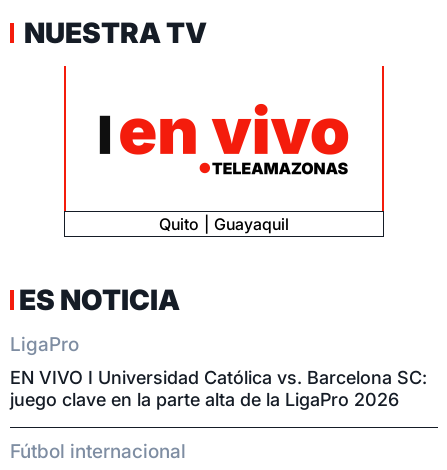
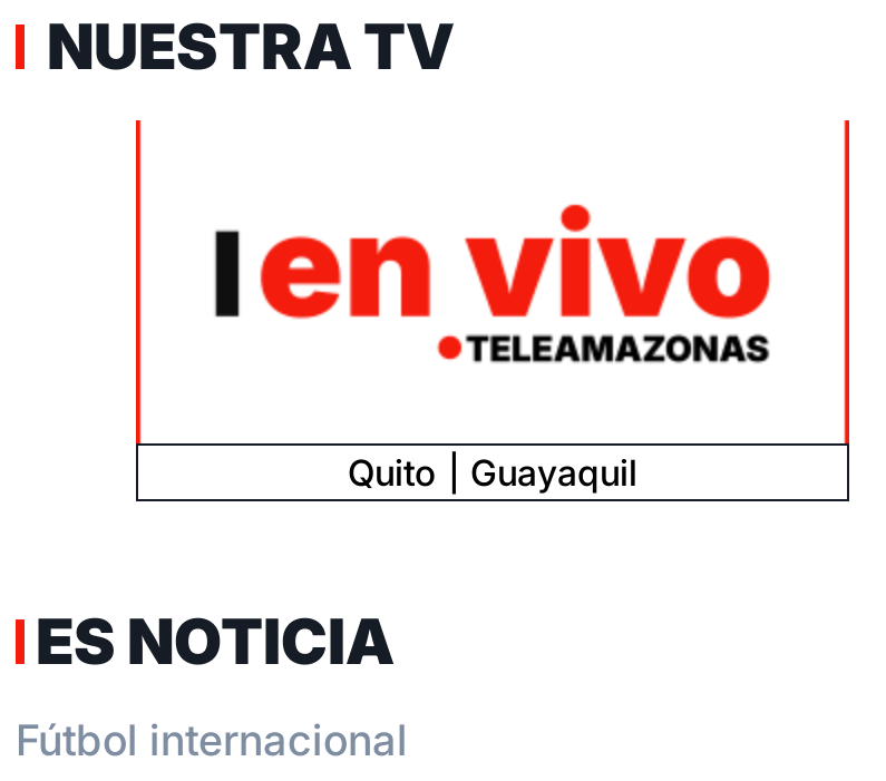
[10,333,427,410] LigaPro | EN VIVO I Universidad Católica vs. Barcelona SC: | juego clave en la parte alta de la LigaPro 2026 -> none

